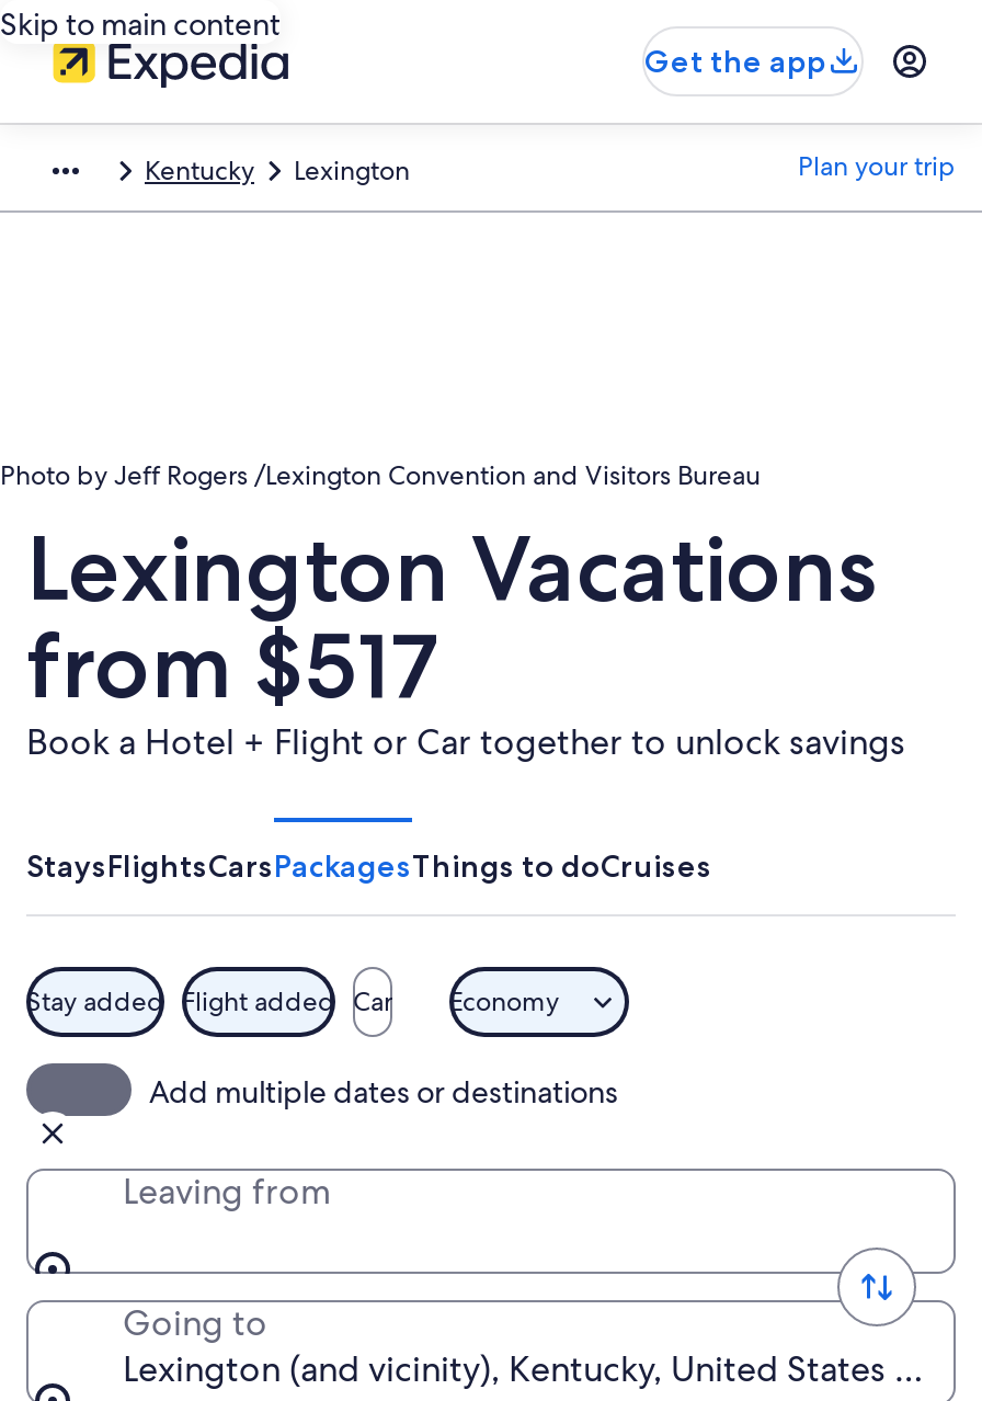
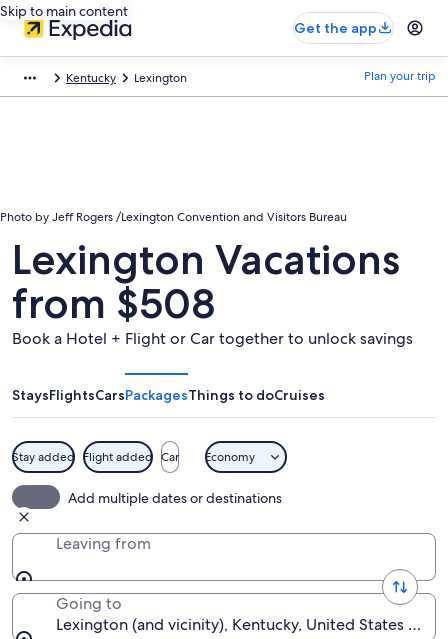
[26,610,438,719] from $517 -> [12,278,215,328] from $508

